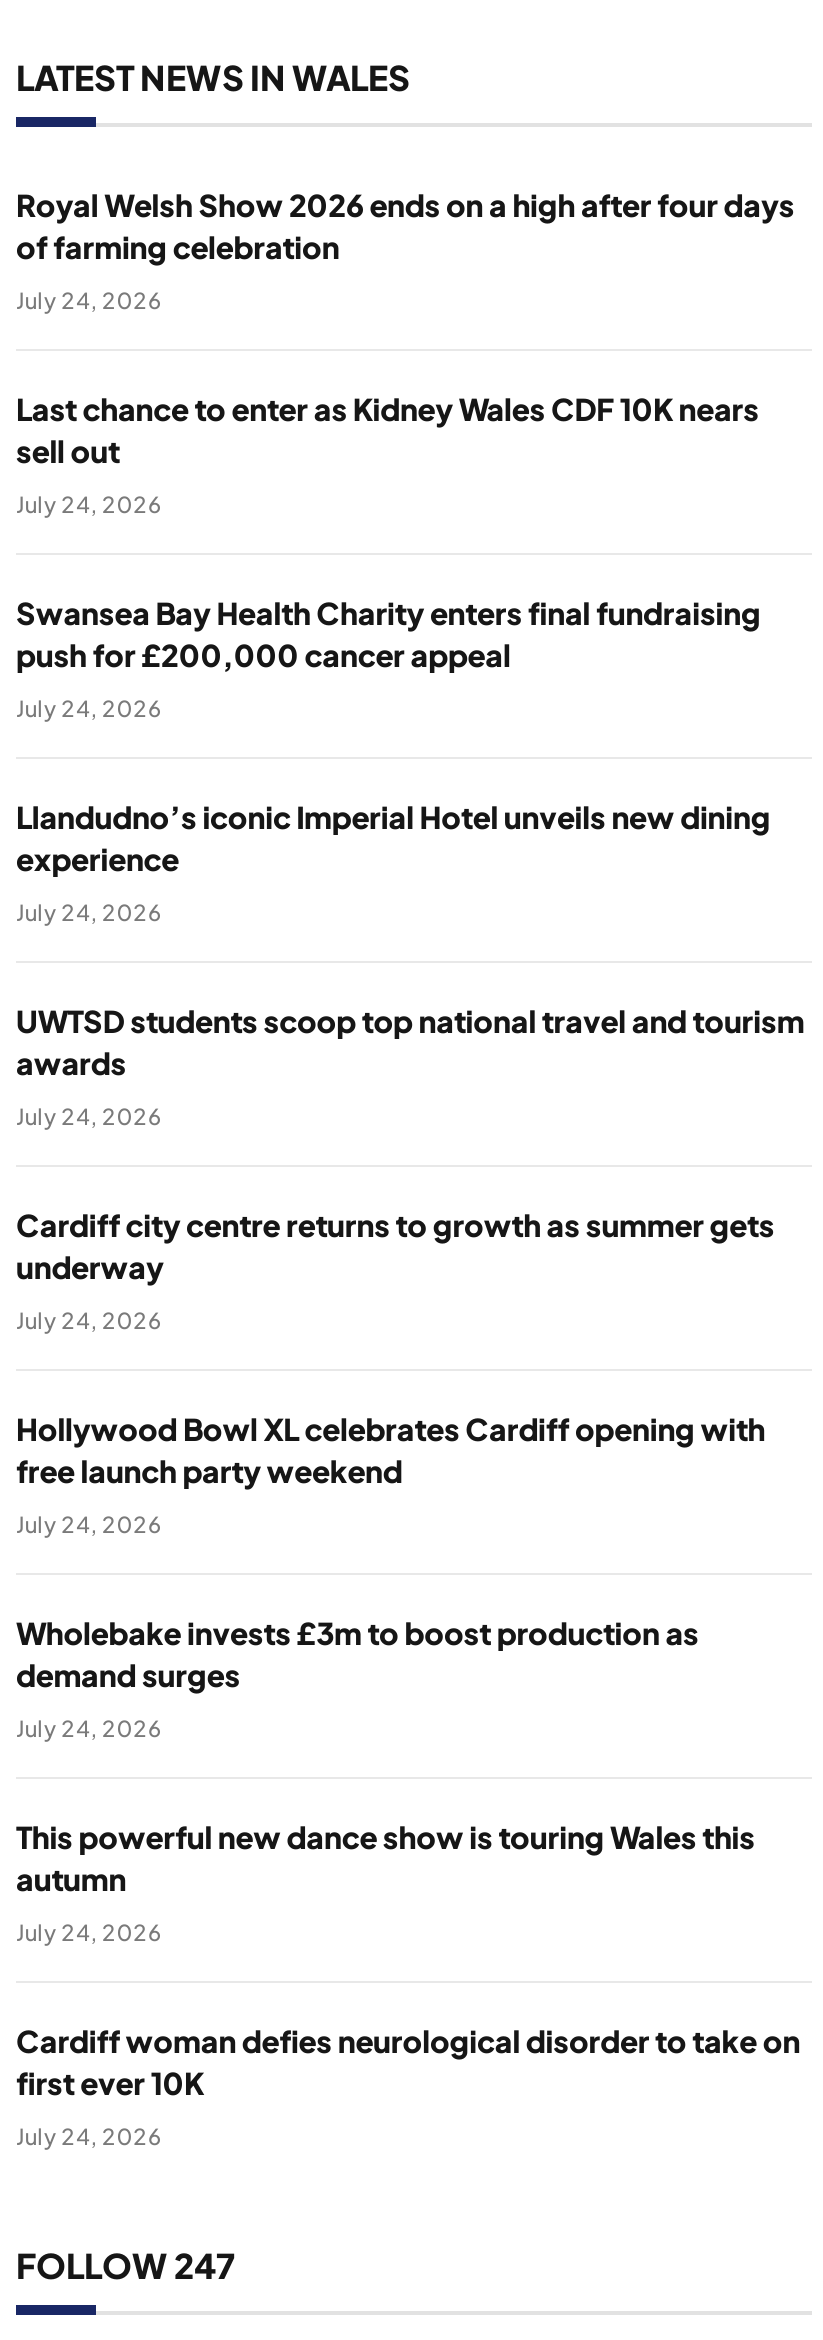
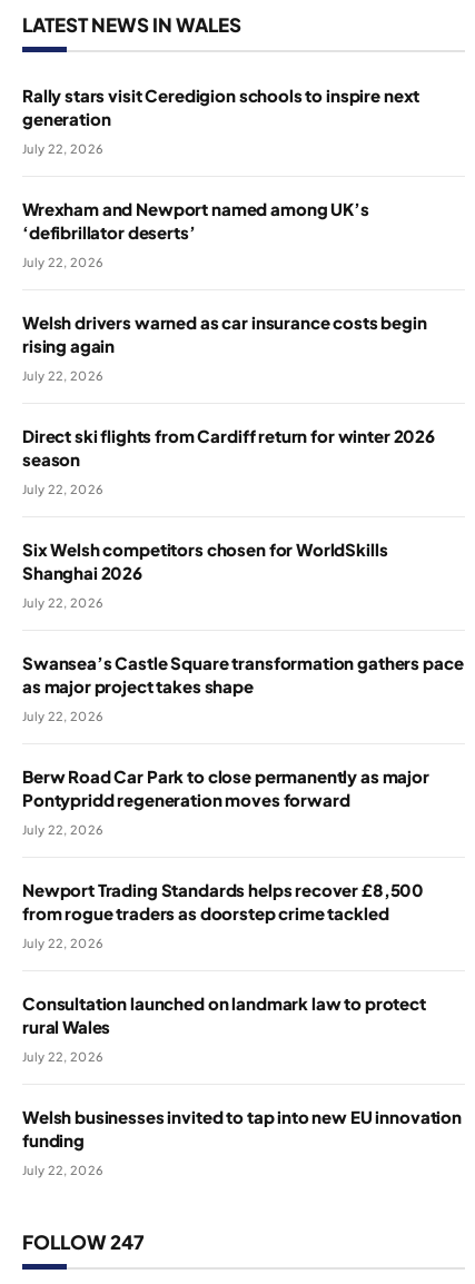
[16,185,794,265] Royal Welsh Show 2026 ends on a high after four days | of farming celebration -> [22,85,420,129] Rally stars visit Ceredigion schools to inspire next | generation
[16,287,163,313] July 24, 2026 -> [22,141,104,156] July 22, 2026
[16,389,759,469] Last chance to enter as Kidney Wales CDF 10K nears | sell out -> [22,198,369,243] Wrexham and Newport named among UK’s | ‘defibrillator deserts’
[16,491,163,517] July 24, 2026 -> [22,255,104,269] July 22, 2026
[16,593,761,673] Swansea Bay Health Charity enters final fundraising | push for £200,000 cancer appeal -> [22,312,427,356] Welsh drivers warned as car insurance costs begin | rising again
[16,695,163,721] July 24, 2026 -> [22,368,104,383] July 22, 2026
[16,797,770,877] Llandudno’s iconic Imperial Hotel unveils new dining | experience -> [22,425,435,470] Direct ski flights from Cardiff return for winter 2026 | season
[16,899,163,925] July 24, 2026 -> [22,482,104,496] July 22, 2026
[16,1001,804,1081] UWTSD students scoop top national travel and tourism | awards -> [22,539,388,583] Six Welsh competitors chosen for WorldSkills | Shanghai 2026
[16,1103,163,1129] July 24, 2026 -> [22,595,104,610] July 22, 2026
[16,1205,774,1285] Cardiff city centre returns to growth as summer gets | underway -> [22,652,463,697] Swansea’s Castle Square transformation gathers pace | as major project takes shape
[16,1307,163,1333] July 24, 2026 -> [22,709,104,723] July 22, 2026
[16,1409,765,1489] Hollywood Bowl XL celebrates Cardiff opening with | free launch party weekend -> [22,766,429,810] Berw Road Car Park to close permanently as major | Pontypridd regeneration moves forward
[16,1511,163,1537] July 24, 2026 -> [22,822,104,837] July 22, 2026
[16,1613,699,1693] Wholebake invests £3m to boost production as | demand surges -> [22,879,424,924] Newport Trading Standards helps recover £8,500 | from rogue traders as doorstep crime tackled
[16,1715,163,1741] July 24, 2026 -> [22,936,104,950] July 22, 2026
[16,1817,755,1897] This powerful new dance show is touring Wales this | autumn -> [22,992,426,1037] Consultation launched on landmark law to protect | rural Wales
[16,1919,163,1945] July 24, 2026 -> [22,1049,104,1064] July 22, 2026
[16,2021,800,2101] Cardiff woman defies neurological disorder to take on | first ever 10K -> [22,1106,462,1150] Welsh businesses invited to tap into new EU innovation | funding
[16,2123,163,2149] July 24, 2026 -> [22,1163,104,1177] July 22, 2026

